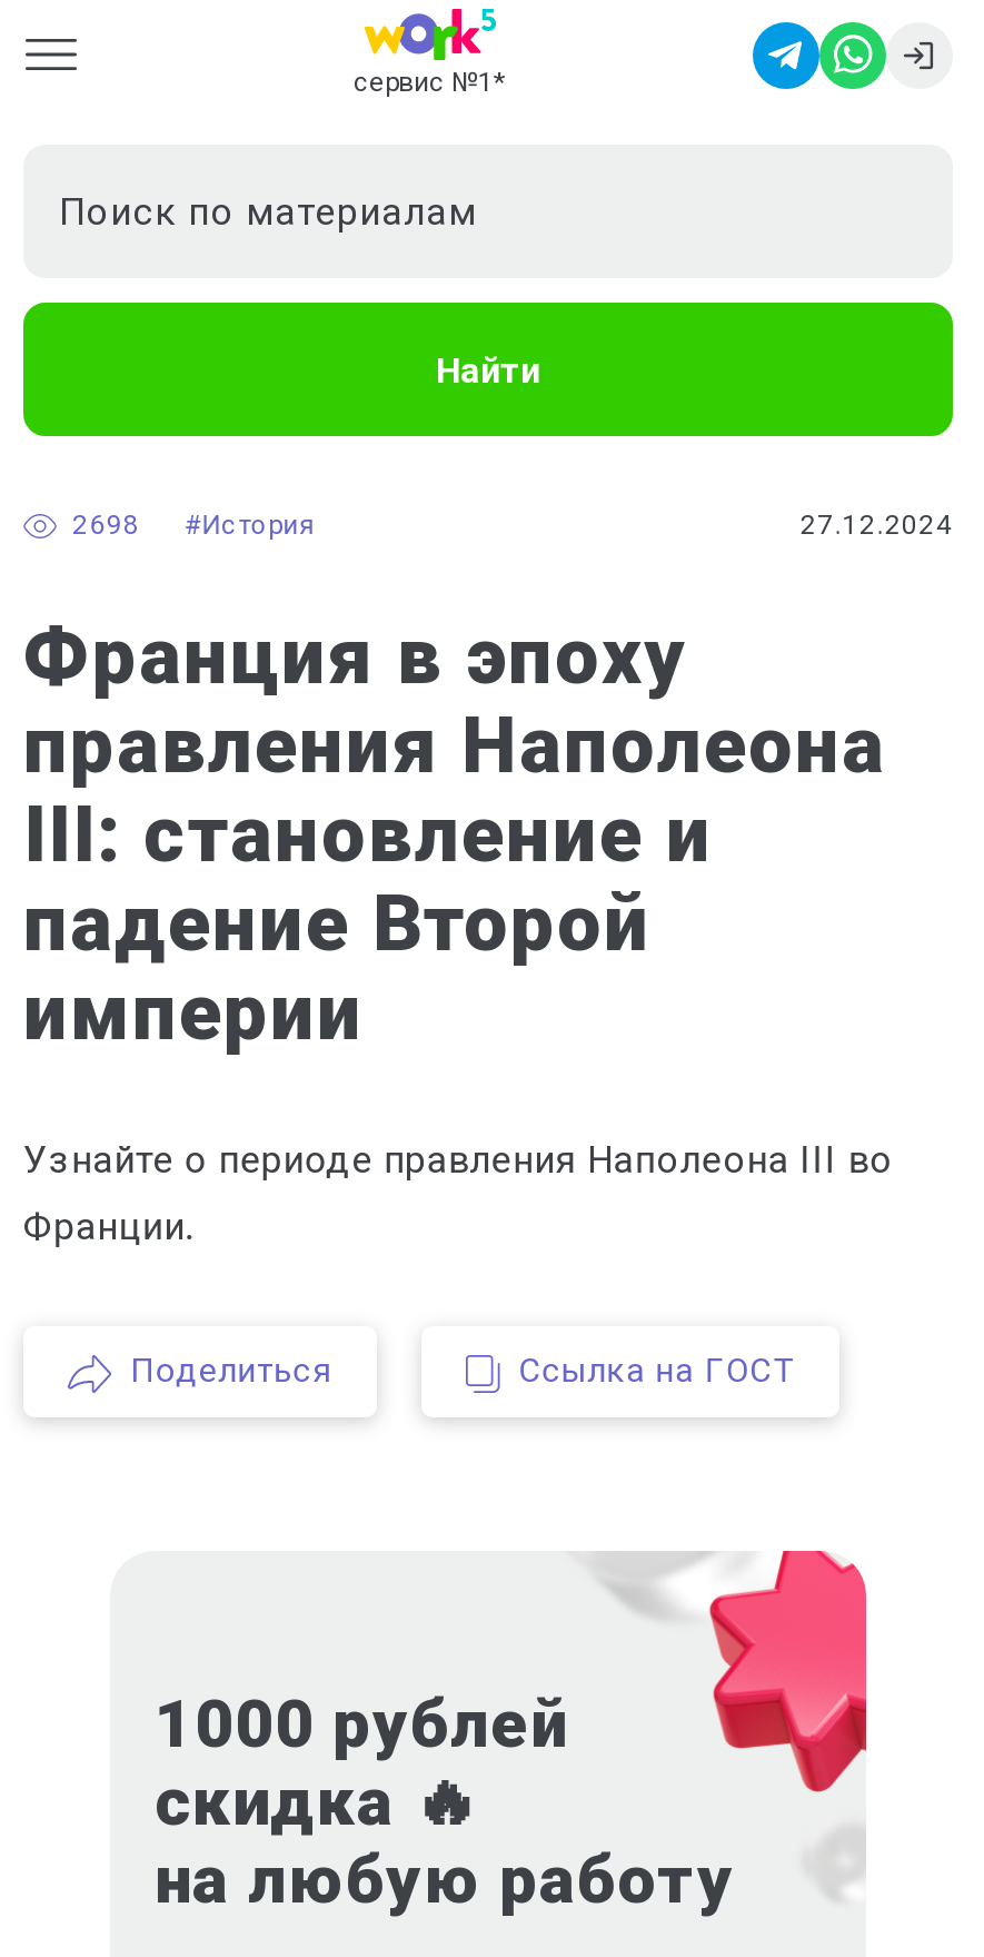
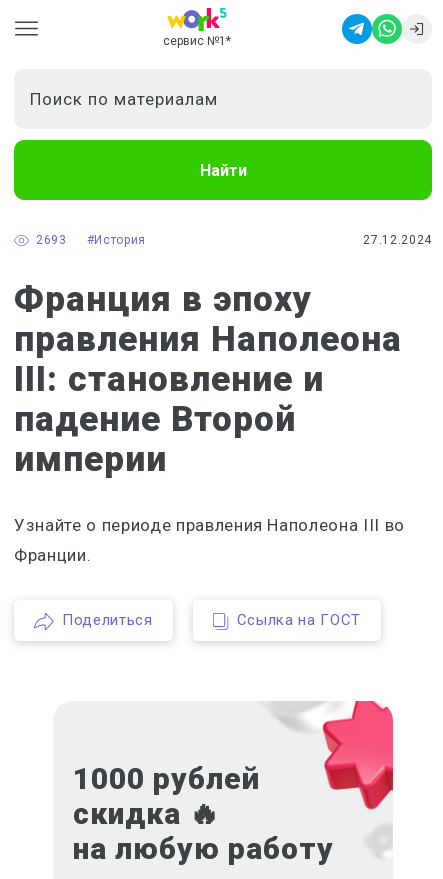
[72,510,317,541] 2698 #История -> [36,233,146,247] 2693 #История

